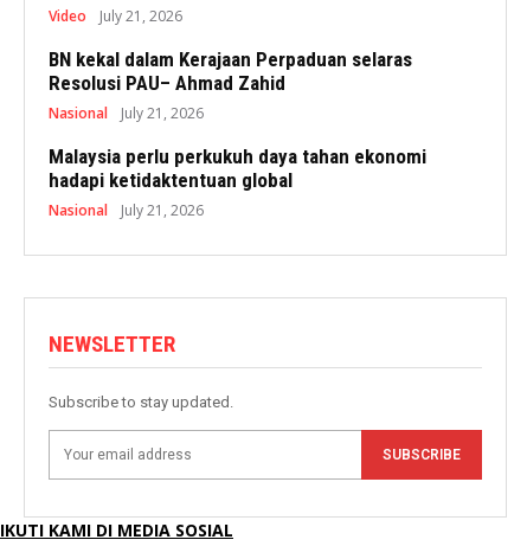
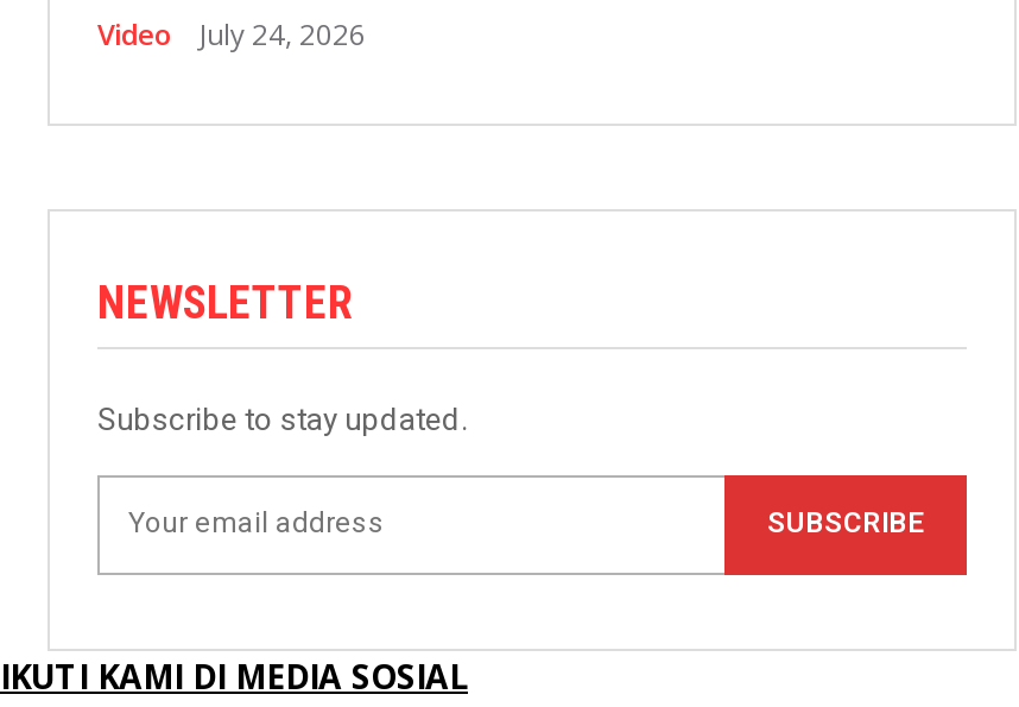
[49,7,426,221] July 21, 2026 | BN kekal dalam Kerajaan Perpaduan selaras | Resolusi PAU– Ahmad Zahid | Nasional | July 21, 2026 | Malaysia perlu perkukuh daya tahan ekonomi | hadapi ketidaktentuan global | Nasional | July 21, 2026 -> [200,13,366,53] July 24, 2026

